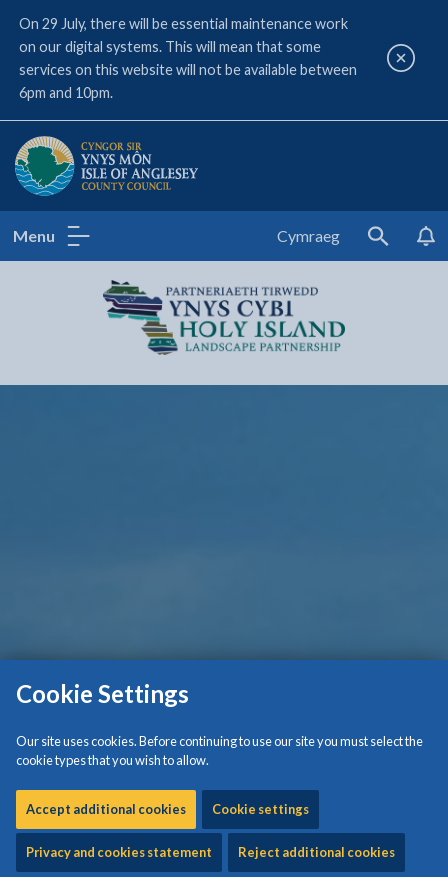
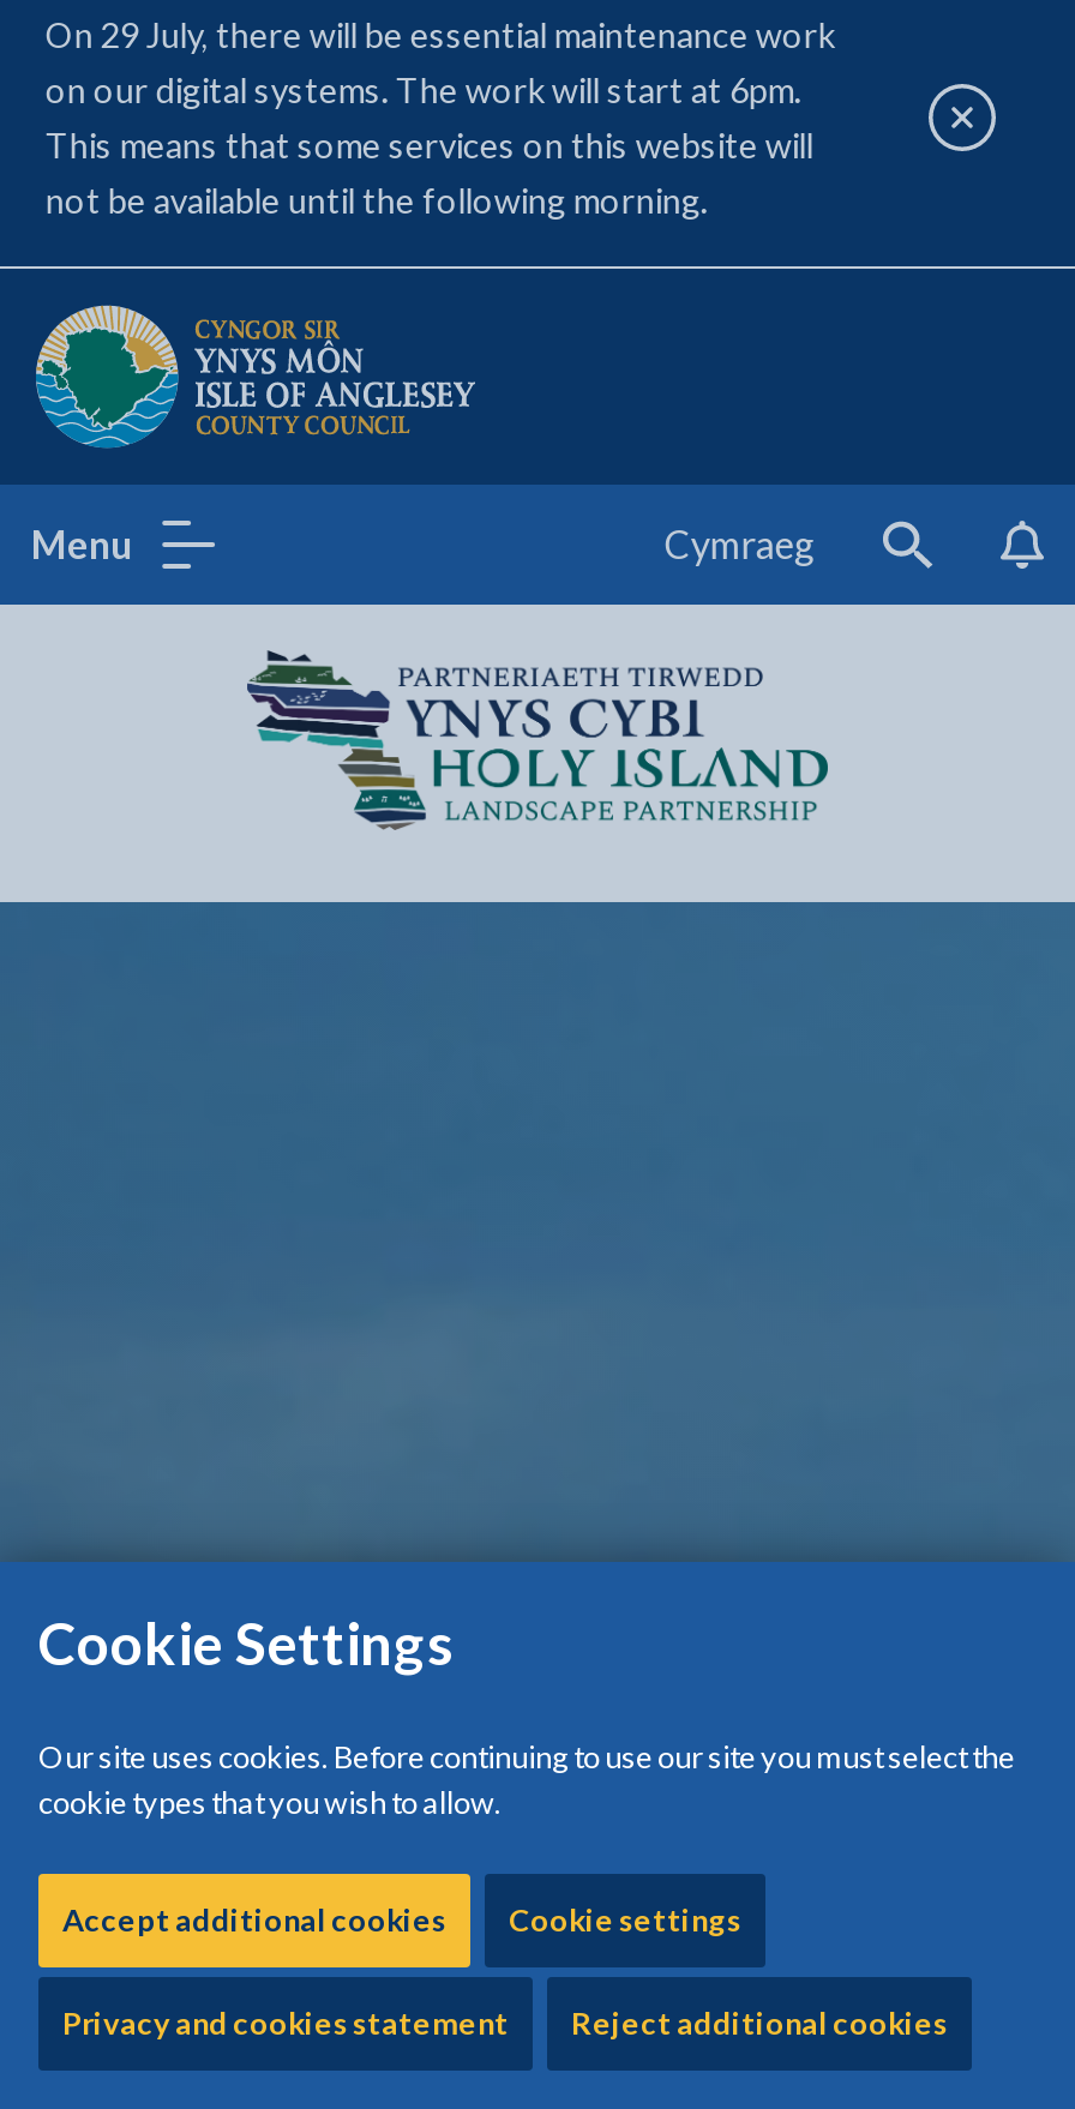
[19,38,357,101] on our digital systems. This will mean that some | services on this website will not be available between | 6pm and 10pm. -> [45,70,813,221] on our digital systems. The work will start at 6pm. | This means that some services on this website will | not be available until the following morning.

